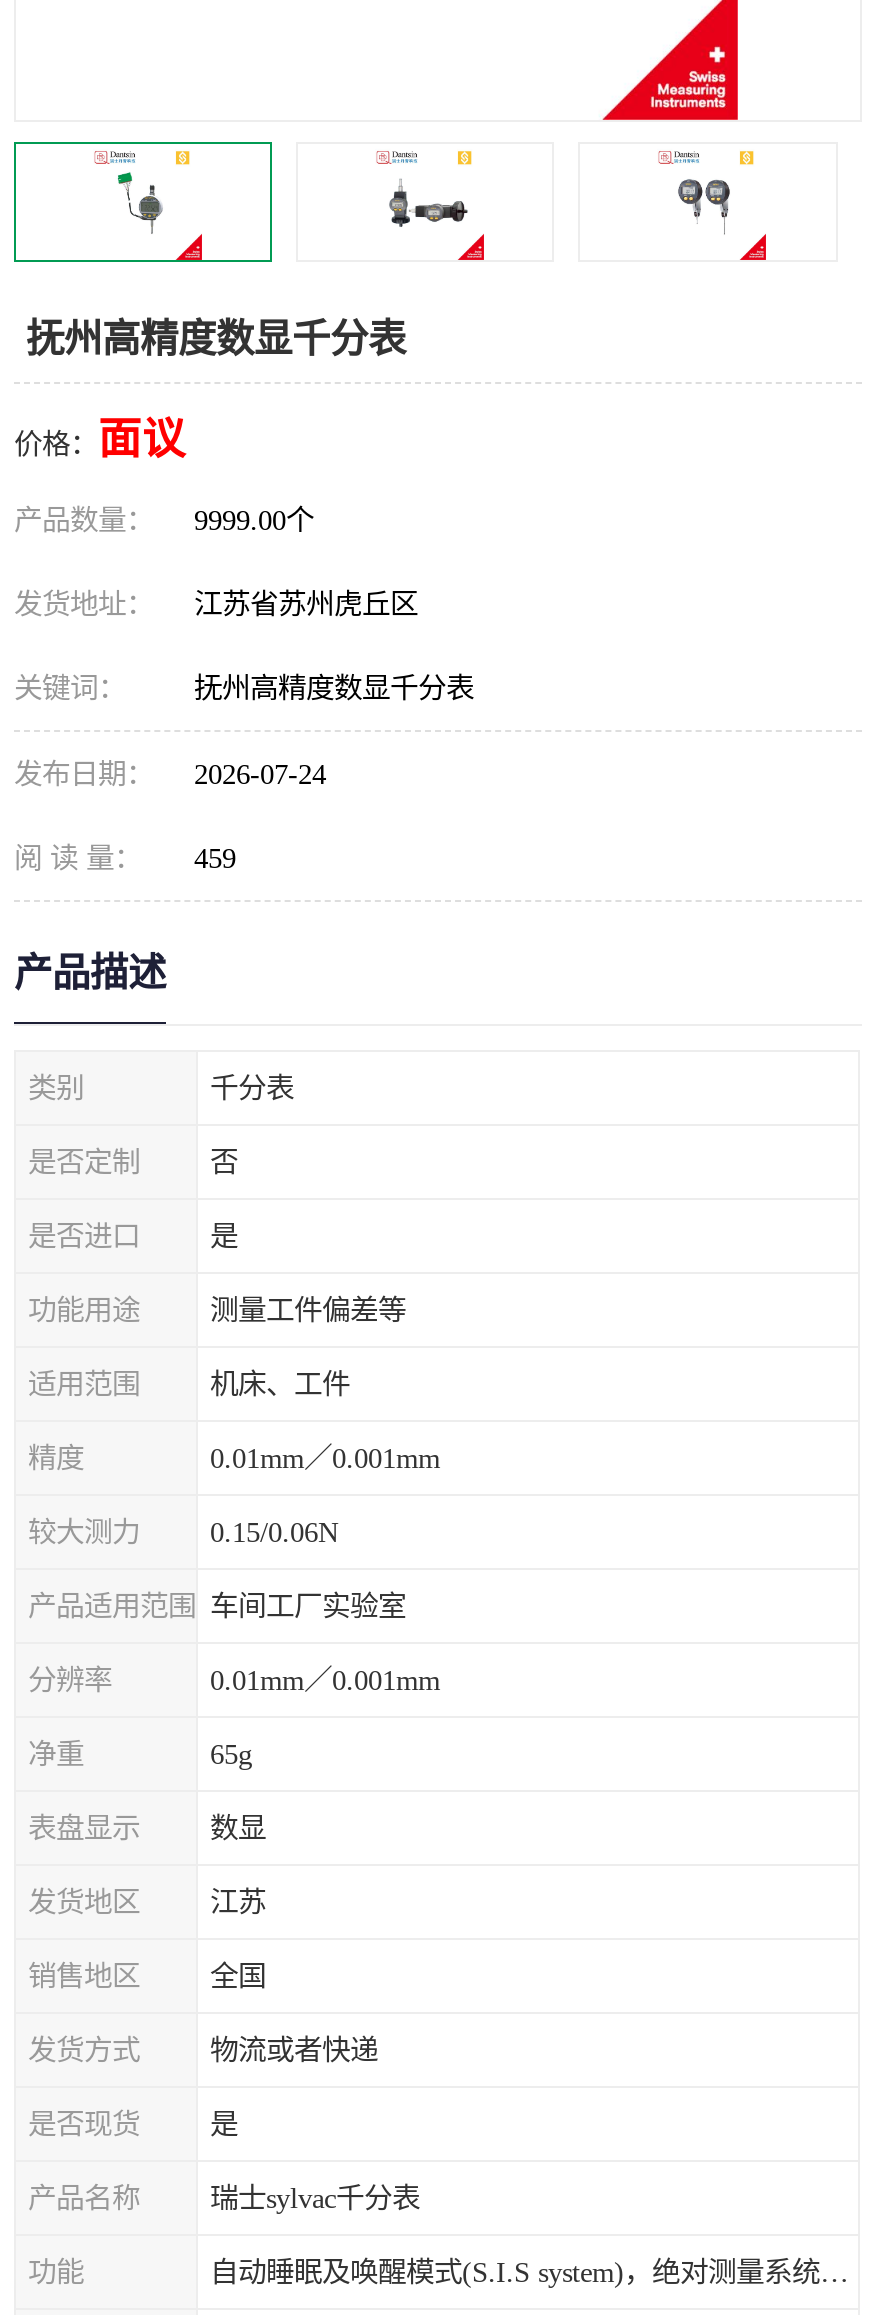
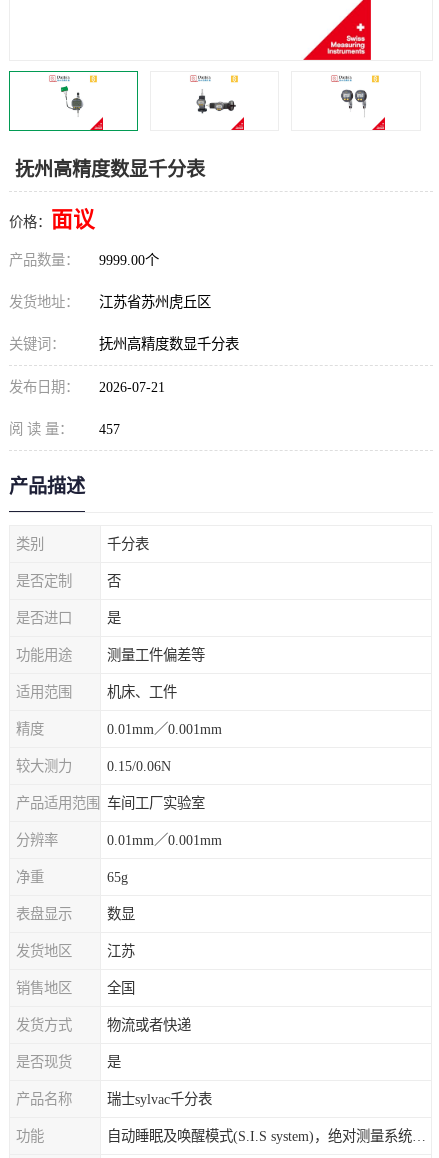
[14,758,326,790] 发布日期： 2026-07-24 -> [9,379,165,395] 发布日期： 2026-07-21
[14,842,236,874] 阅 读 量： 459 -> [9,421,120,437] 阅 读 量： 457

